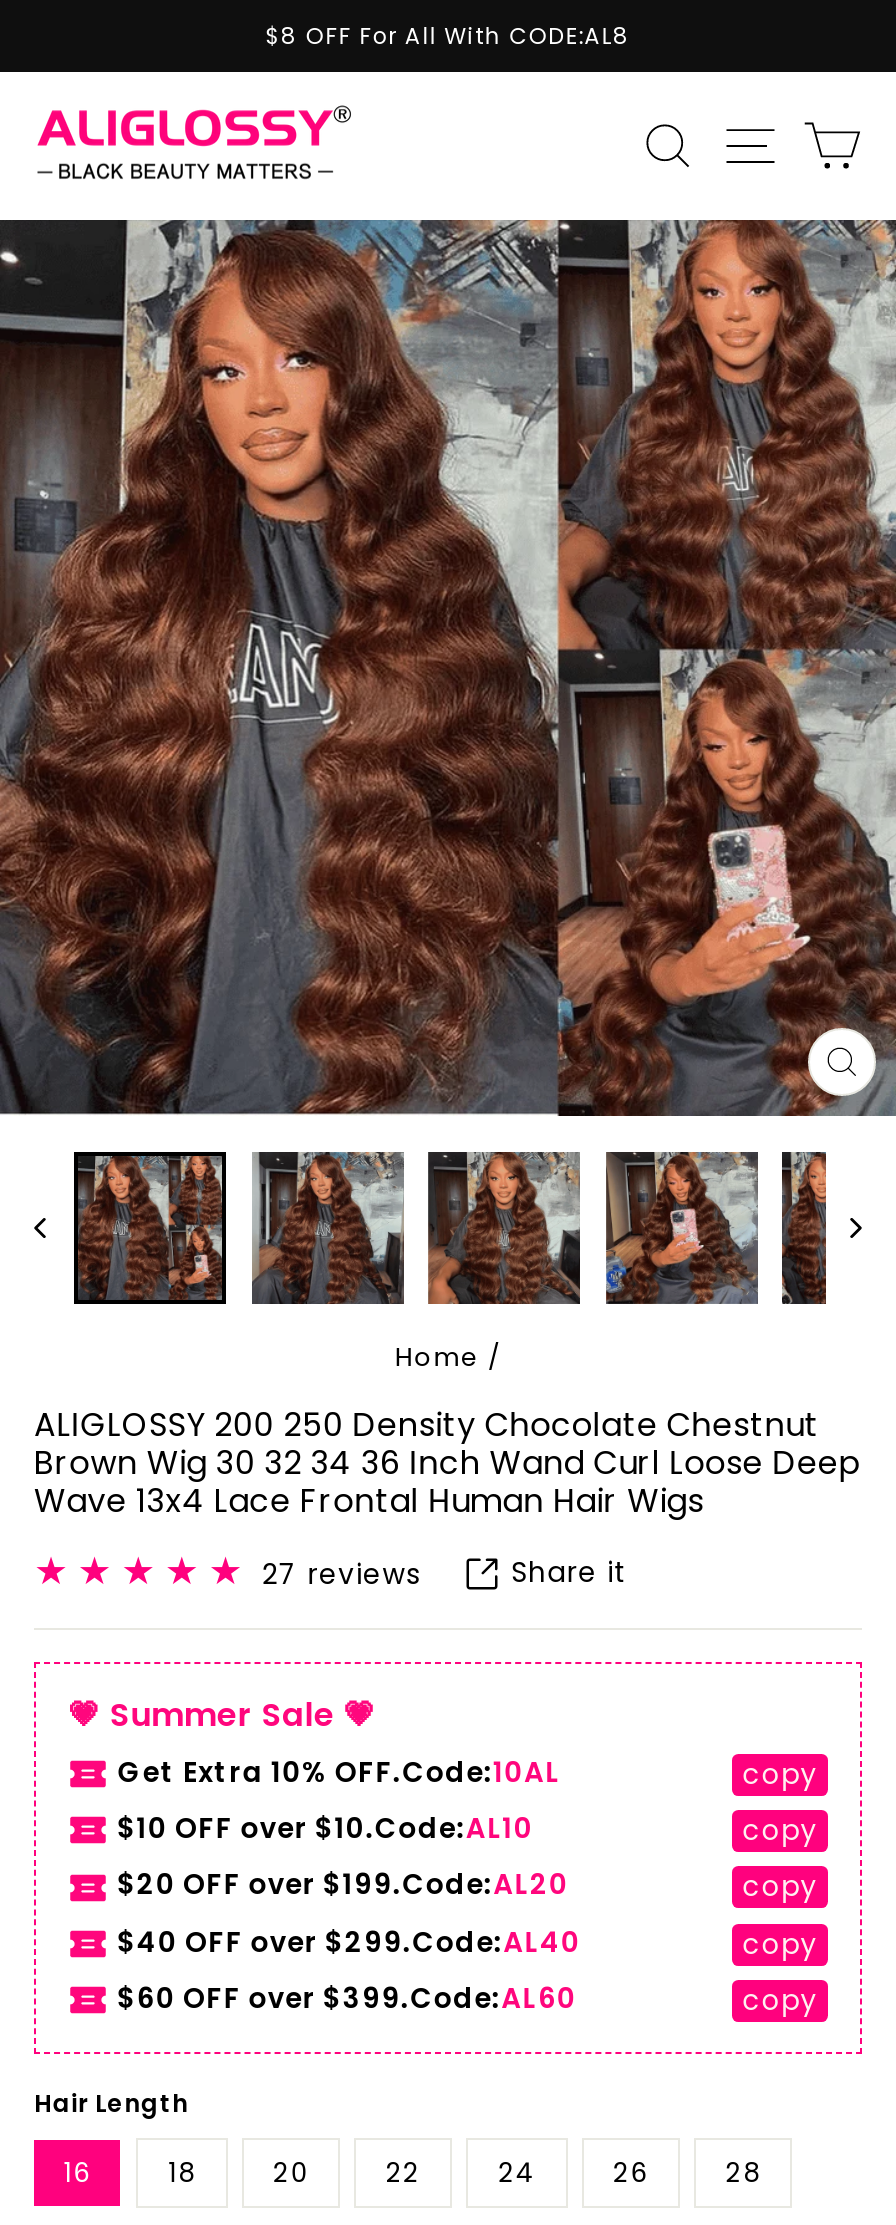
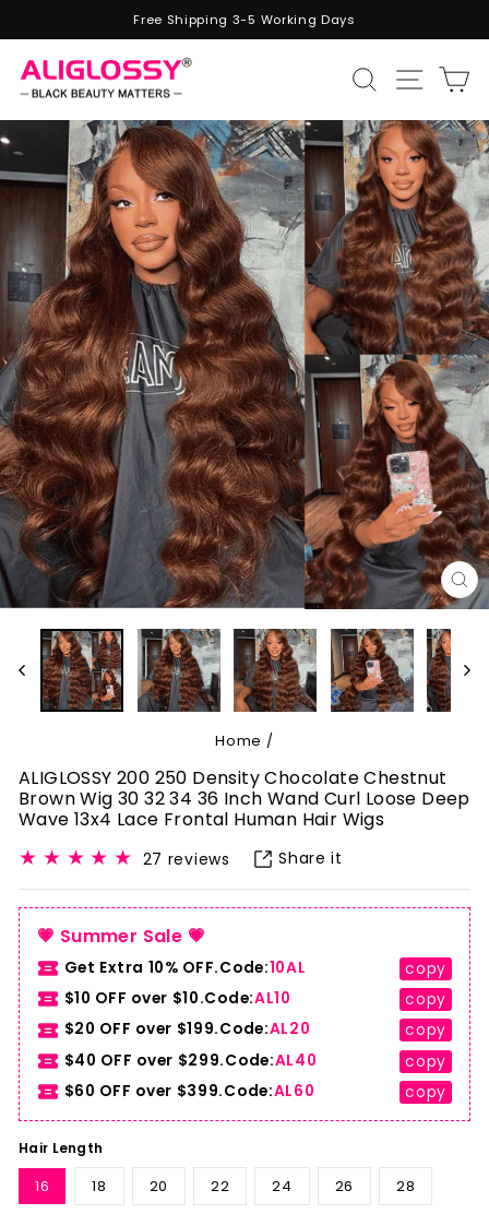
[266,20,630,52] $8 OFF For All With CODE:AL8 -> [133,11,356,28] Free Shipping 3-5 Working Days

